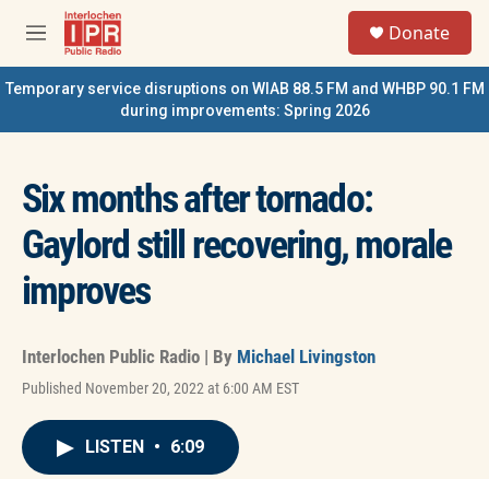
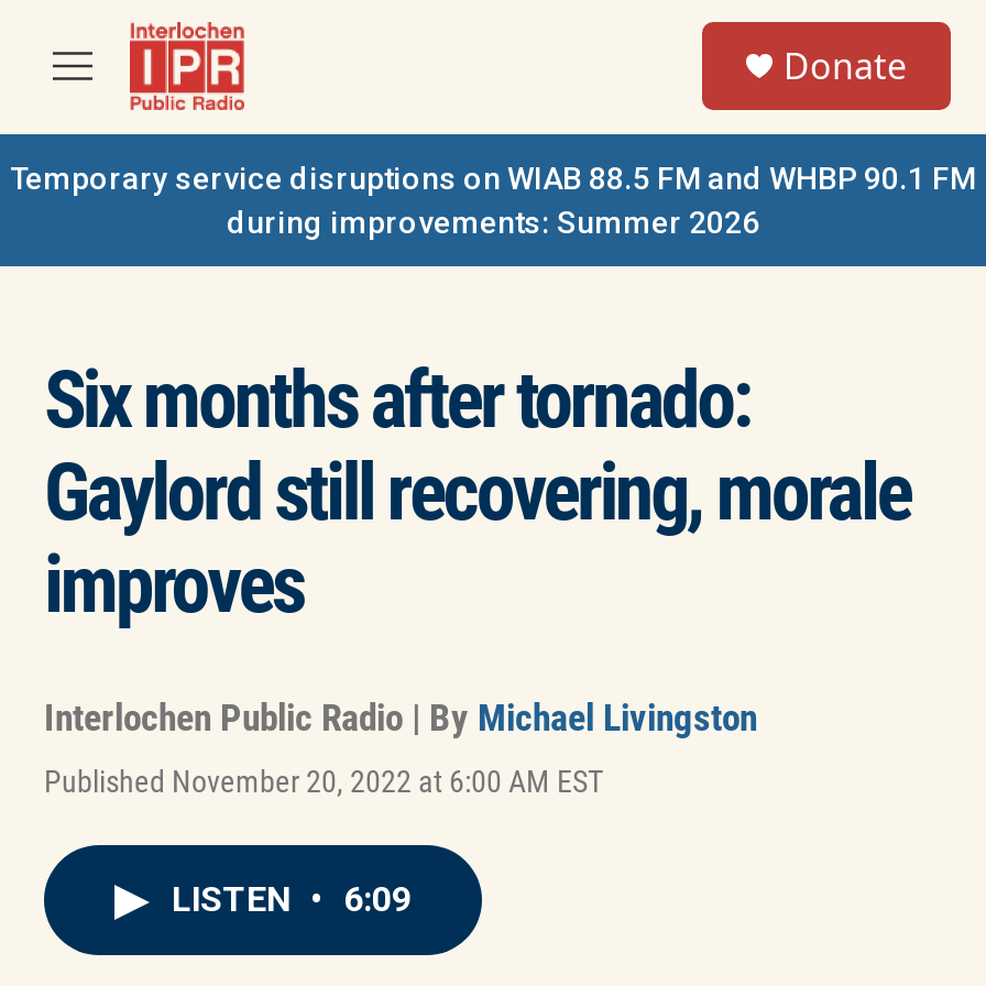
[120,102,369,119] during improvements: Spring 2026 -> [227,205,759,240] during improvements: Summer 2026

